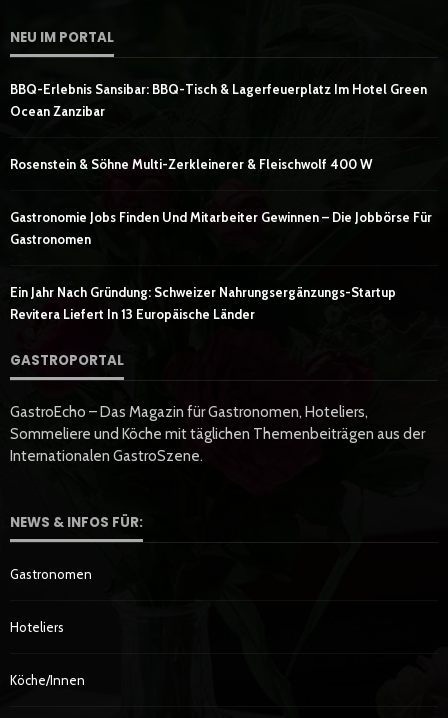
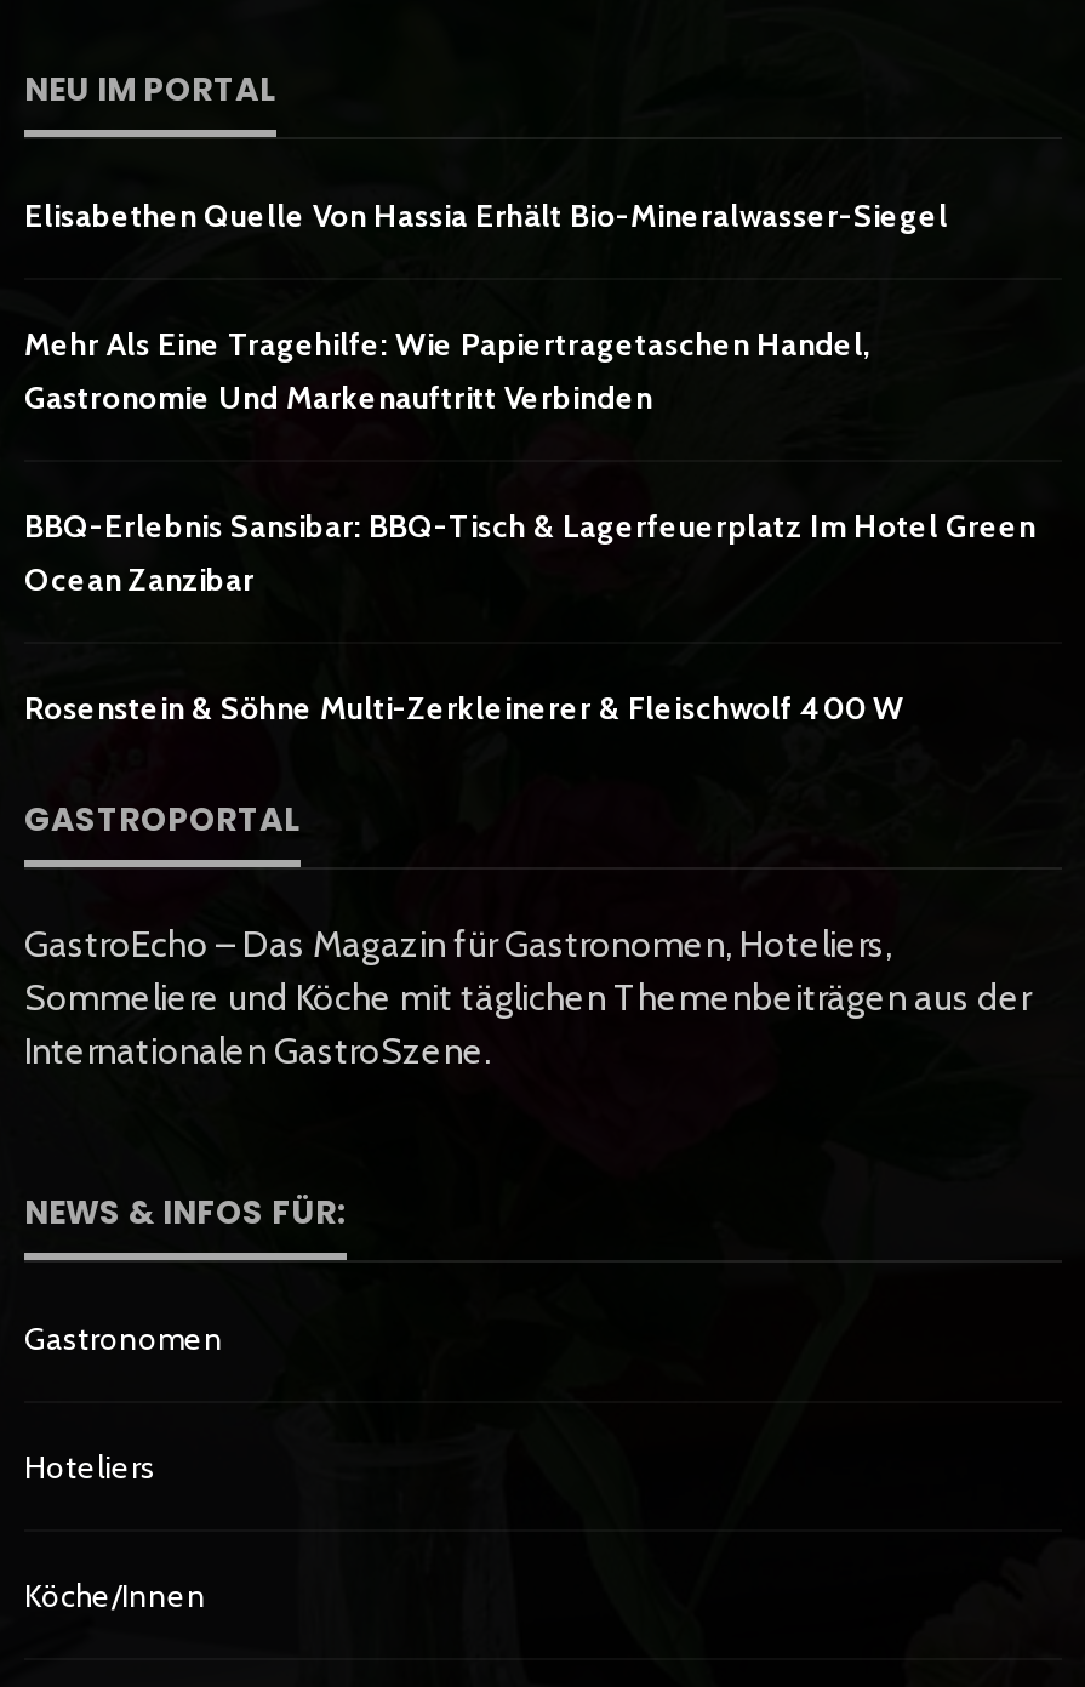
none -> [24,196,948,416] Elisabethen Quelle Von Hassia Erhält Bio-Mineralwasser-Siegel | Mehr Als Eine Tragehilfe: Wie Papiertragetaschen Handel, | Gastronomie Und Markenauftritt Verbinden
moved [10,81,427,172] -> [24,506,1035,727]: BBQ-Erlebnis Sansibar: BBQ-Tisch & Lagerfeuerplatz Im Hotel Green | Ocean Zanzibar | Rosenstein & Söhne Multi-Zerkleinerer & Fleischwolf 400 W
[10,209,432,322] Gastronomie Jobs Finden Und Mitarbeiter Gewinnen – Die Jobbörse Für | Gastronomen | Ein Jahr Nach Gründung: Schweizer Nahrungsergänzungs-Startup | Revitera Liefert In 13 Europäische Länder -> none

